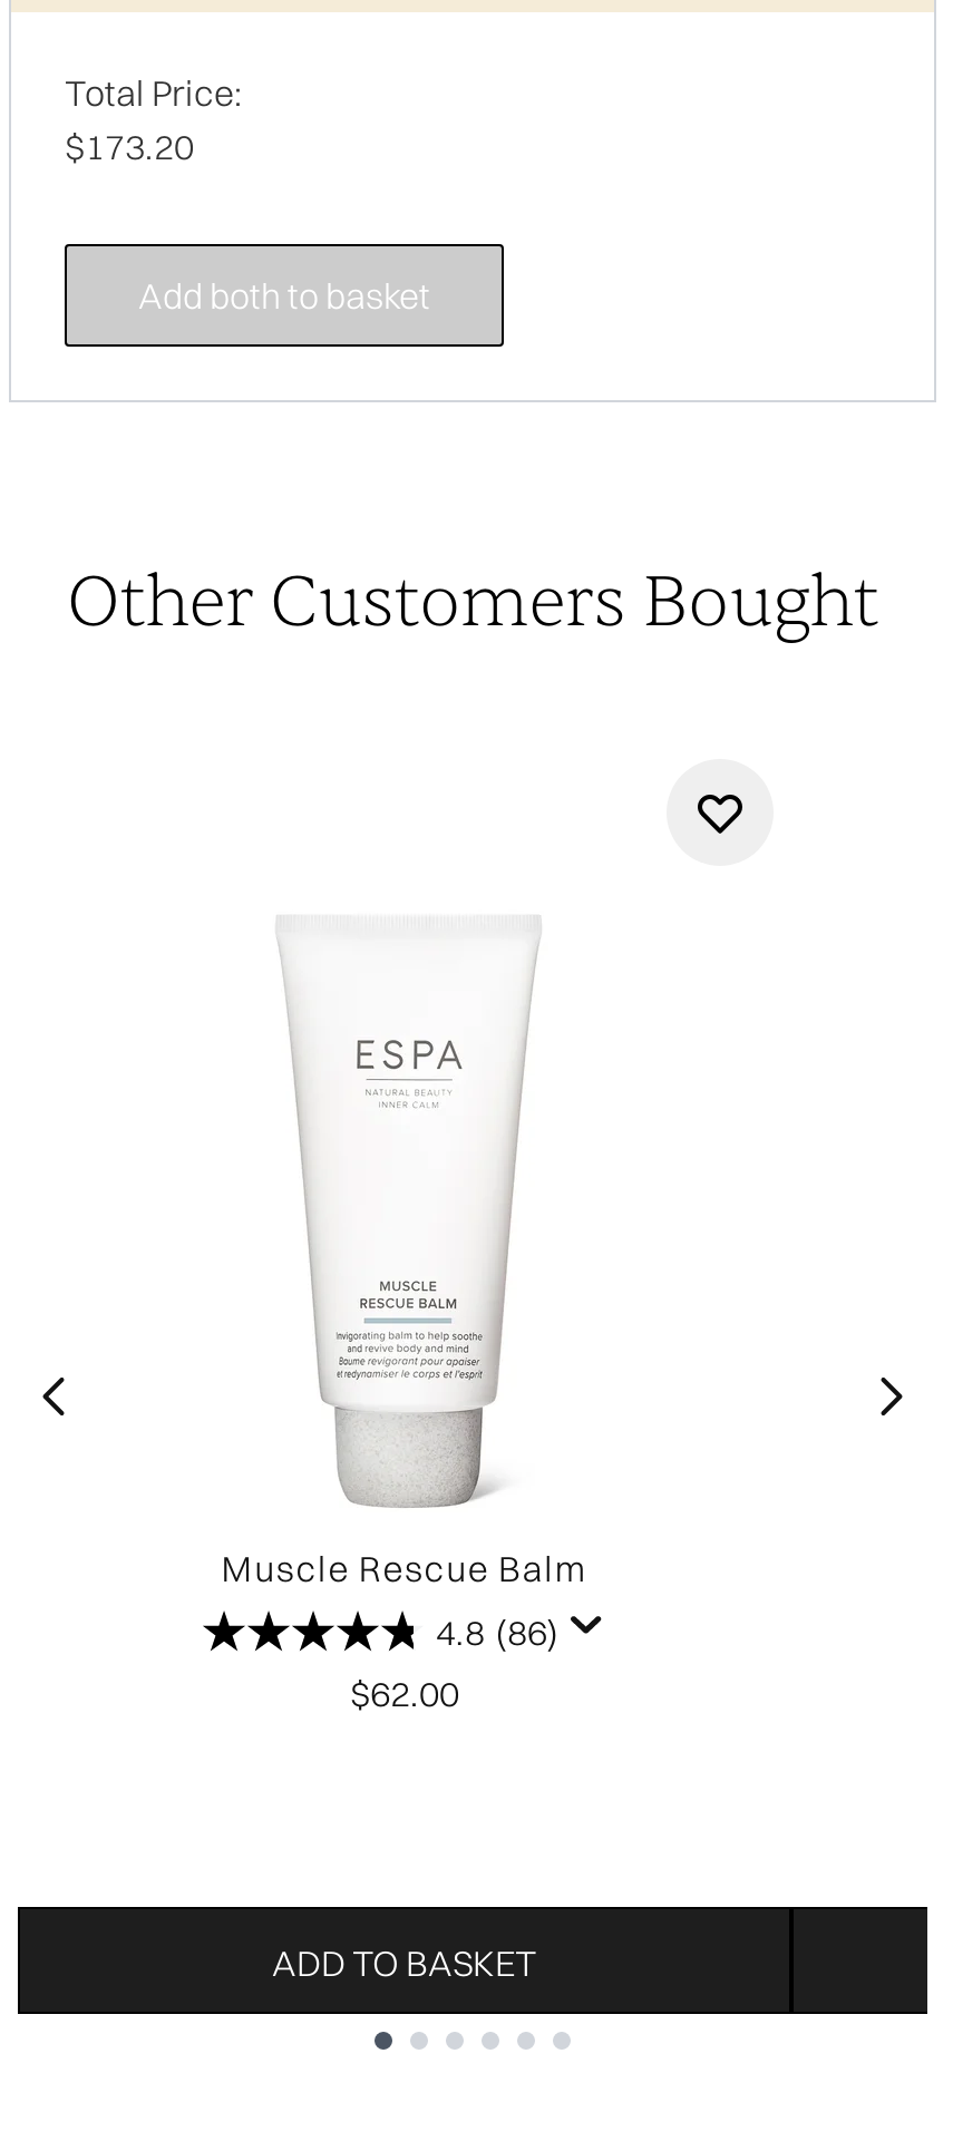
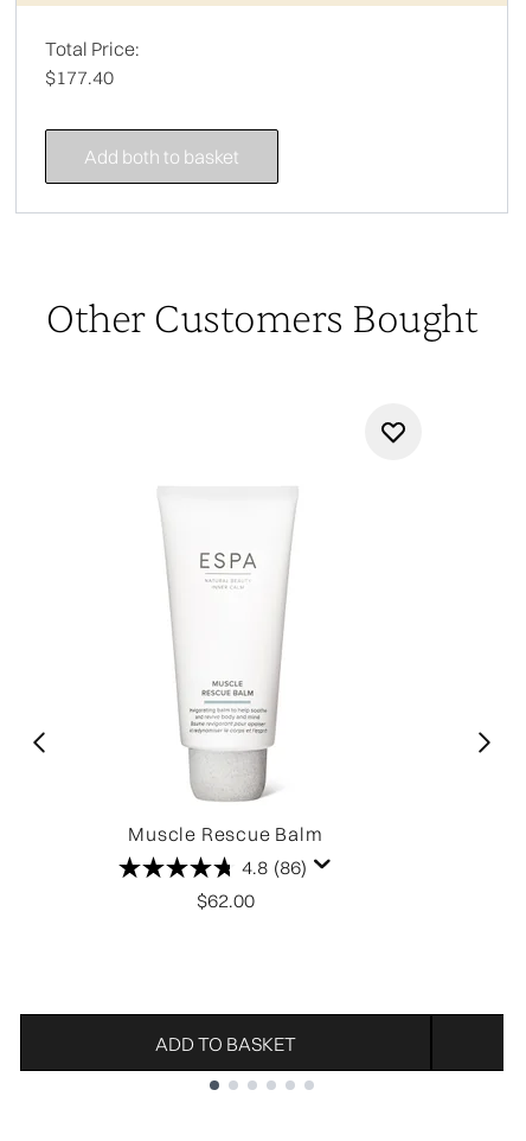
[65,124,194,168] $173.20 -> [45,65,114,89] $177.40

